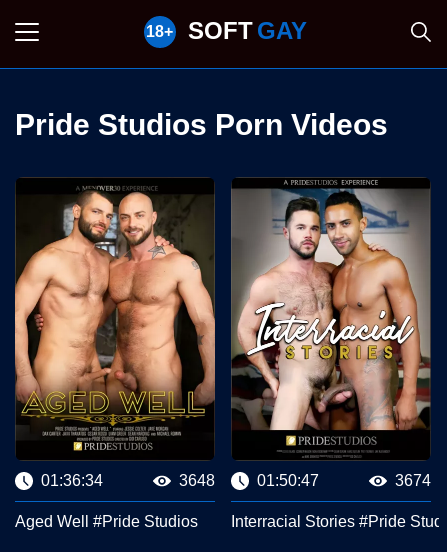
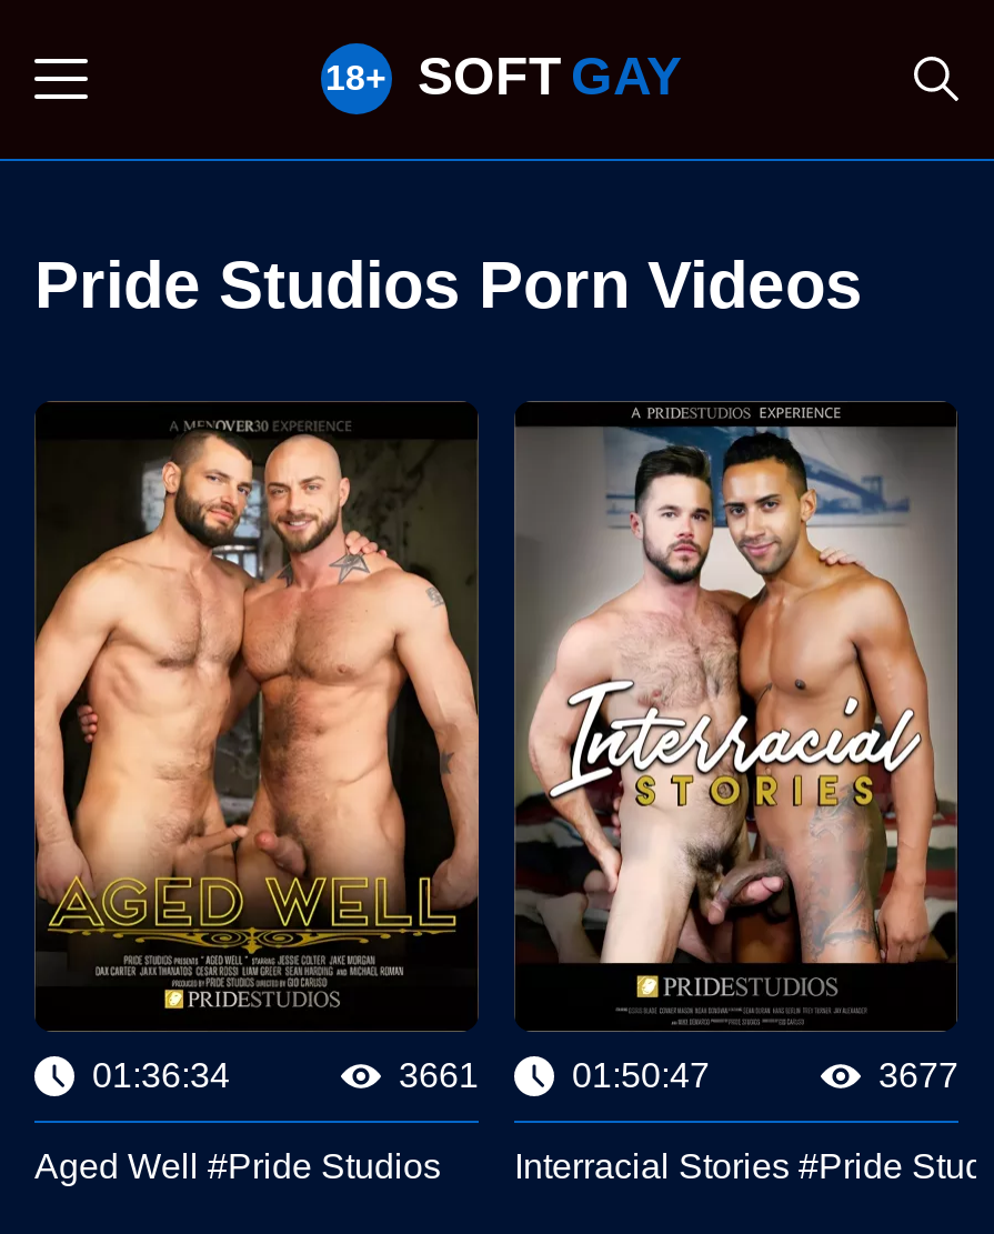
[179,471,215,488] 3648 -> [399,1055,479,1093] 3661
[395,471,431,488] 3674 -> [878,1055,958,1093] 3677

